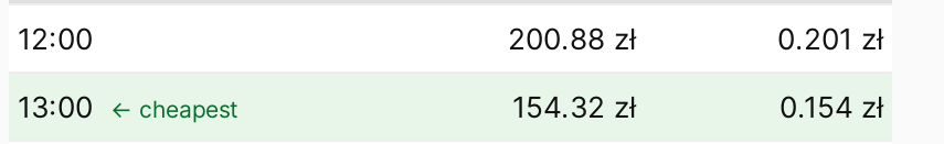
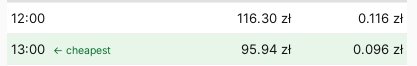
[508,21,636,56] 200.88 zł -> [237,10,291,26] 116.30 zł
[777,21,883,56] 0.201 zł -> [358,10,403,26] 0.116 zł
[512,89,636,124] 154.32 zł -> [241,41,291,57] 95.94 zł
[779,89,883,124] 0.154 zł -> [353,41,403,57] 0.096 zł

